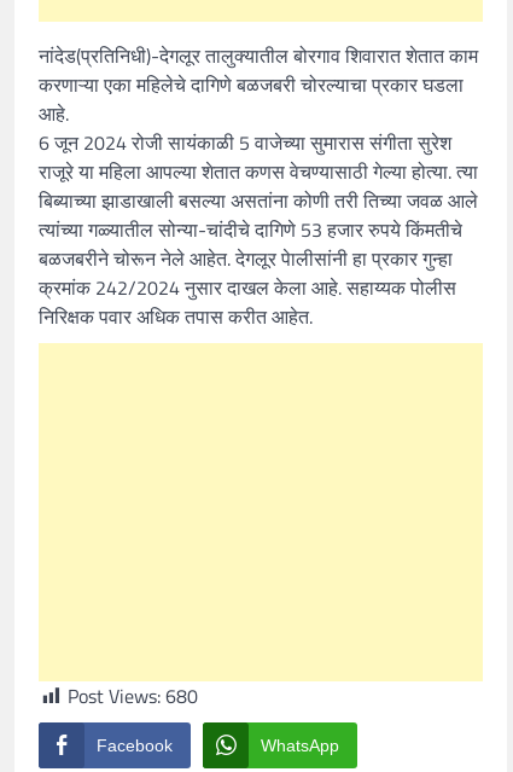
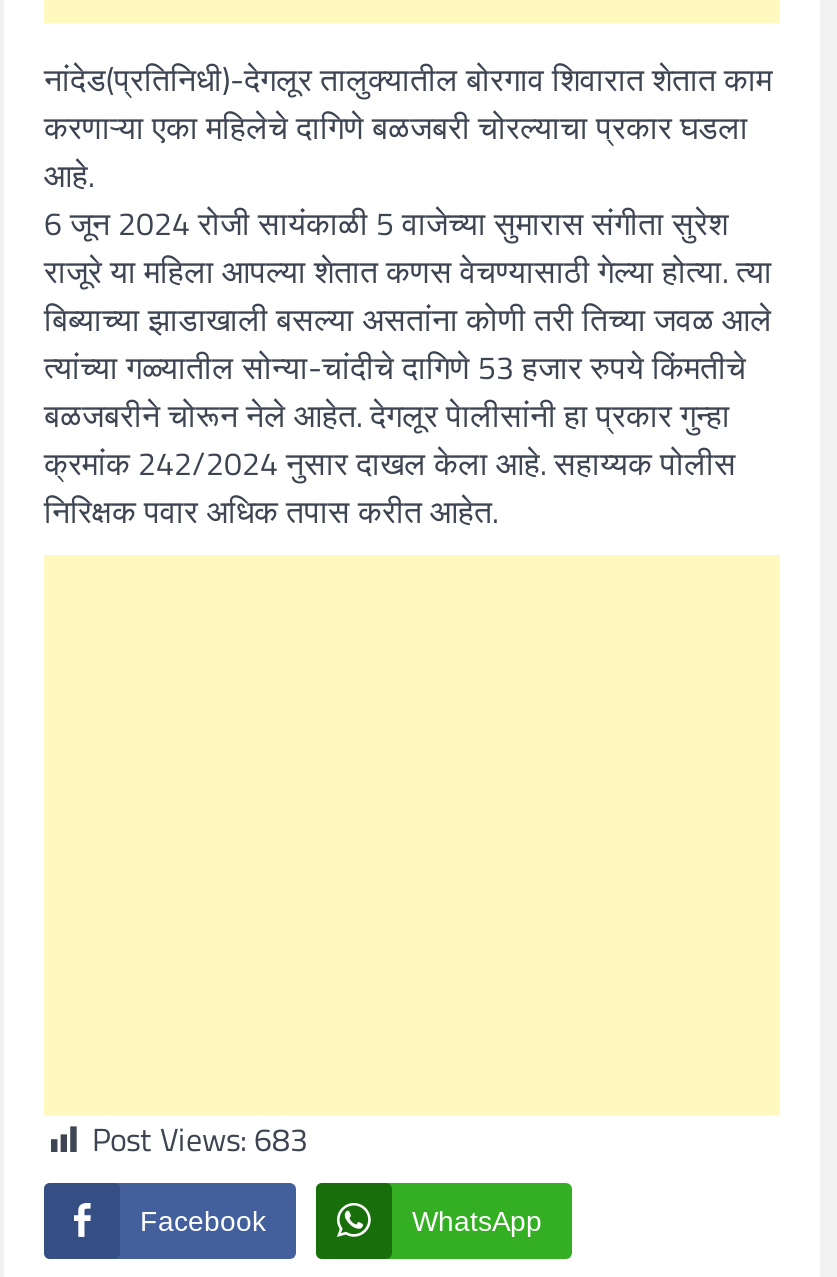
[68,682,198,711] Post Views: 680 -> [92,1115,308,1163] Post Views: 683

